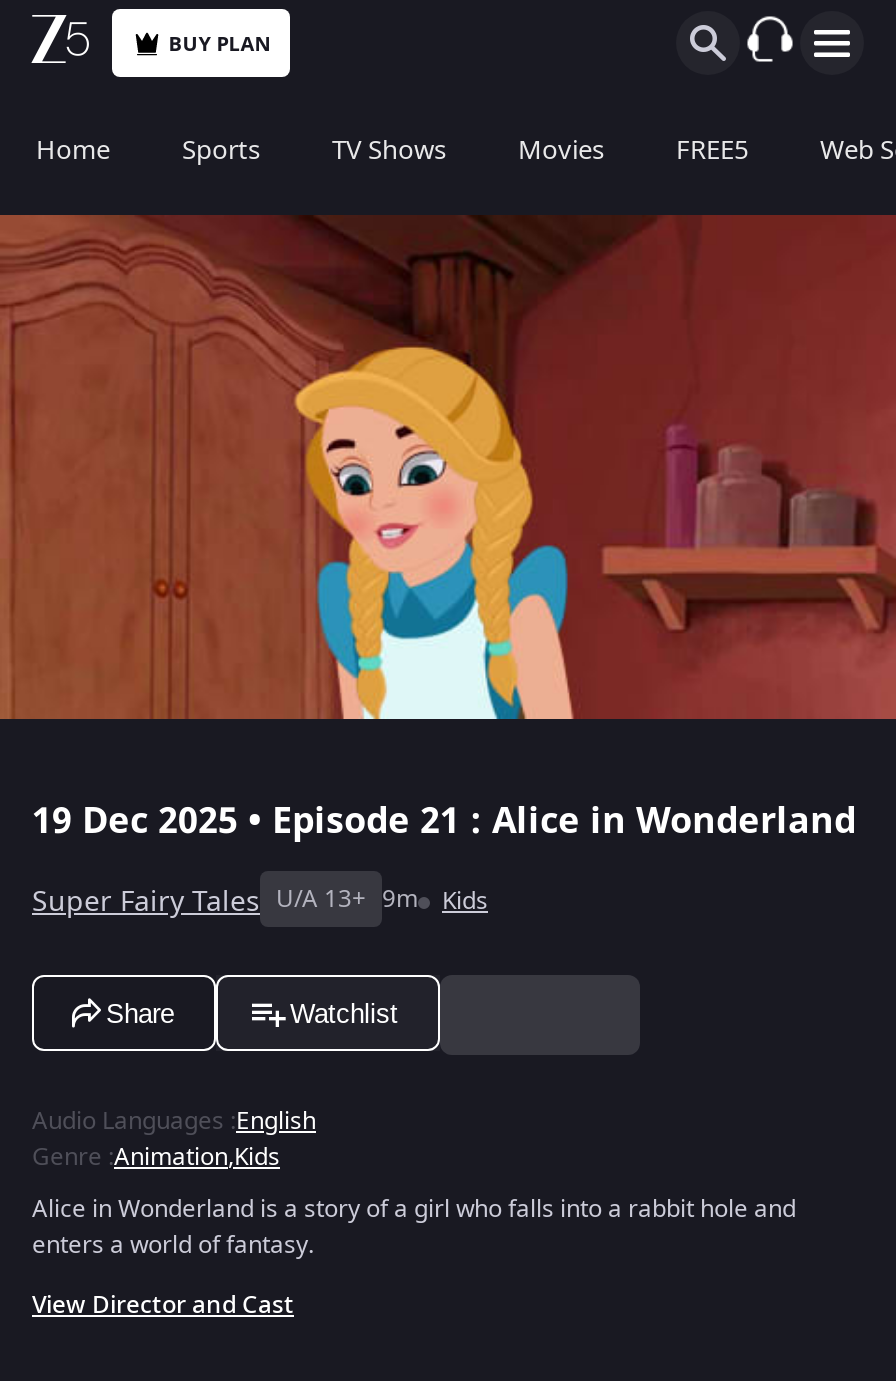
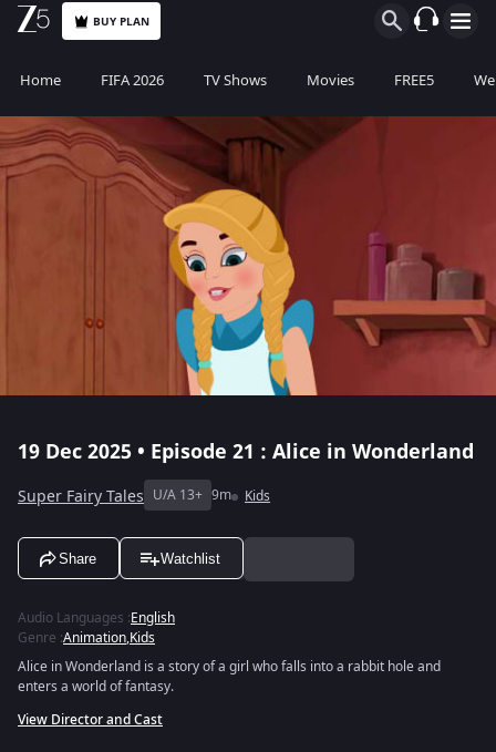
[182,131,260,169] Sports -> [101,70,164,91] FIFA 2026

